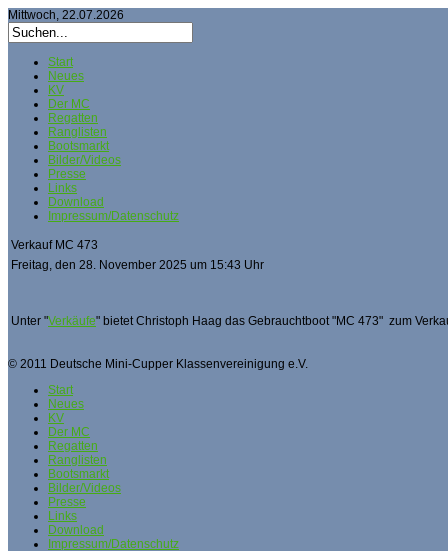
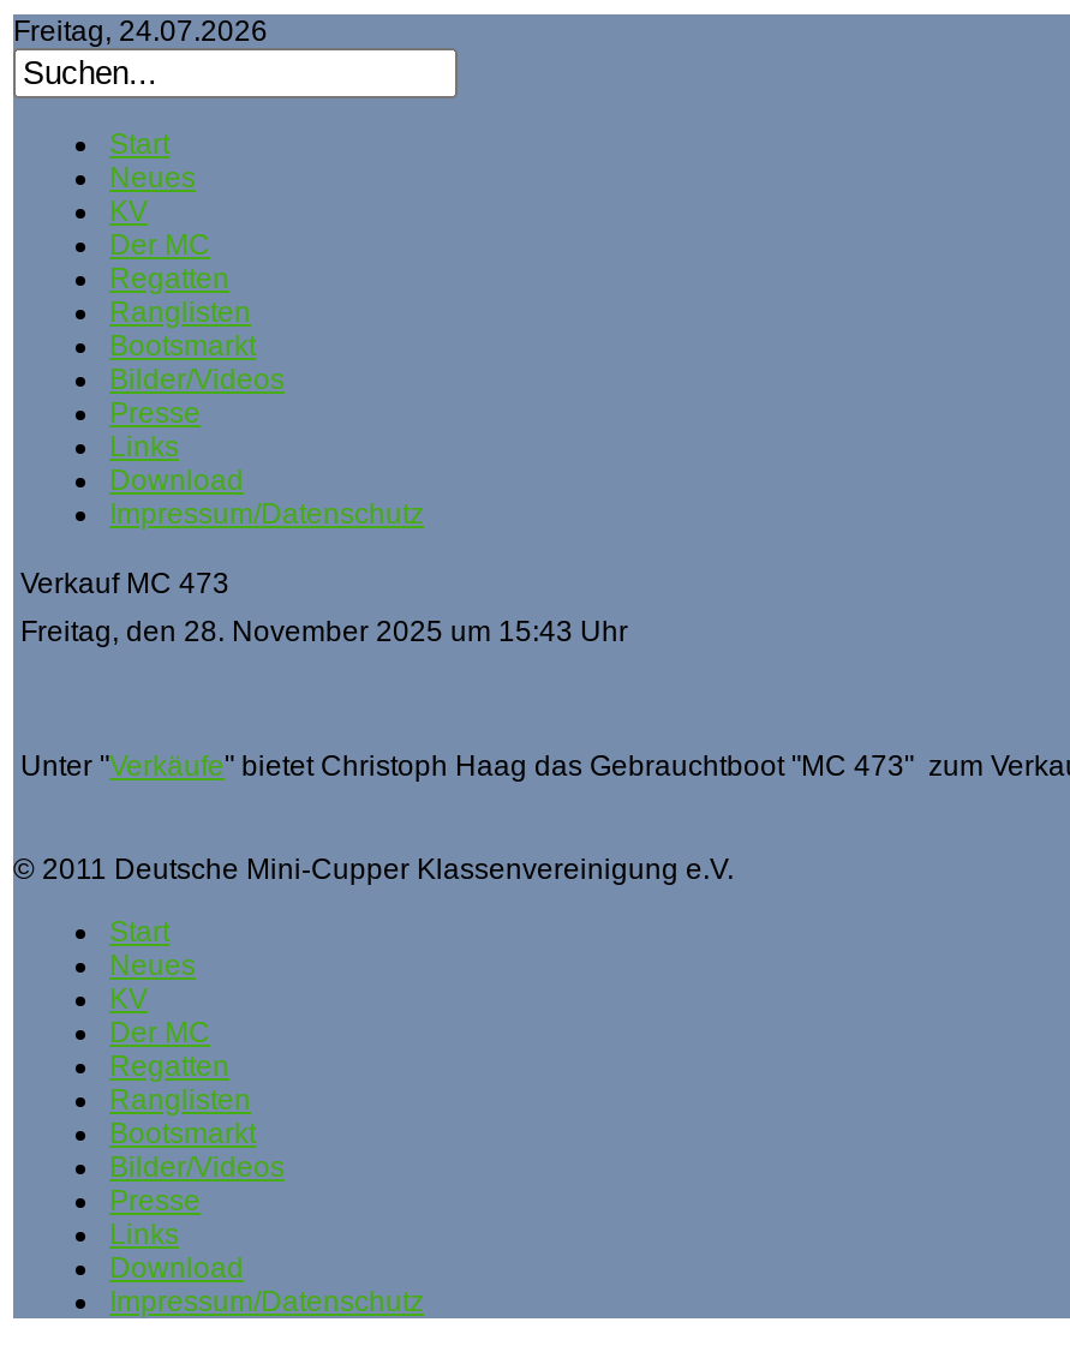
[8,8,124,22] Mittwoch, 22.07.2026 -> [13,14,268,48] Freitag, 24.07.2026

